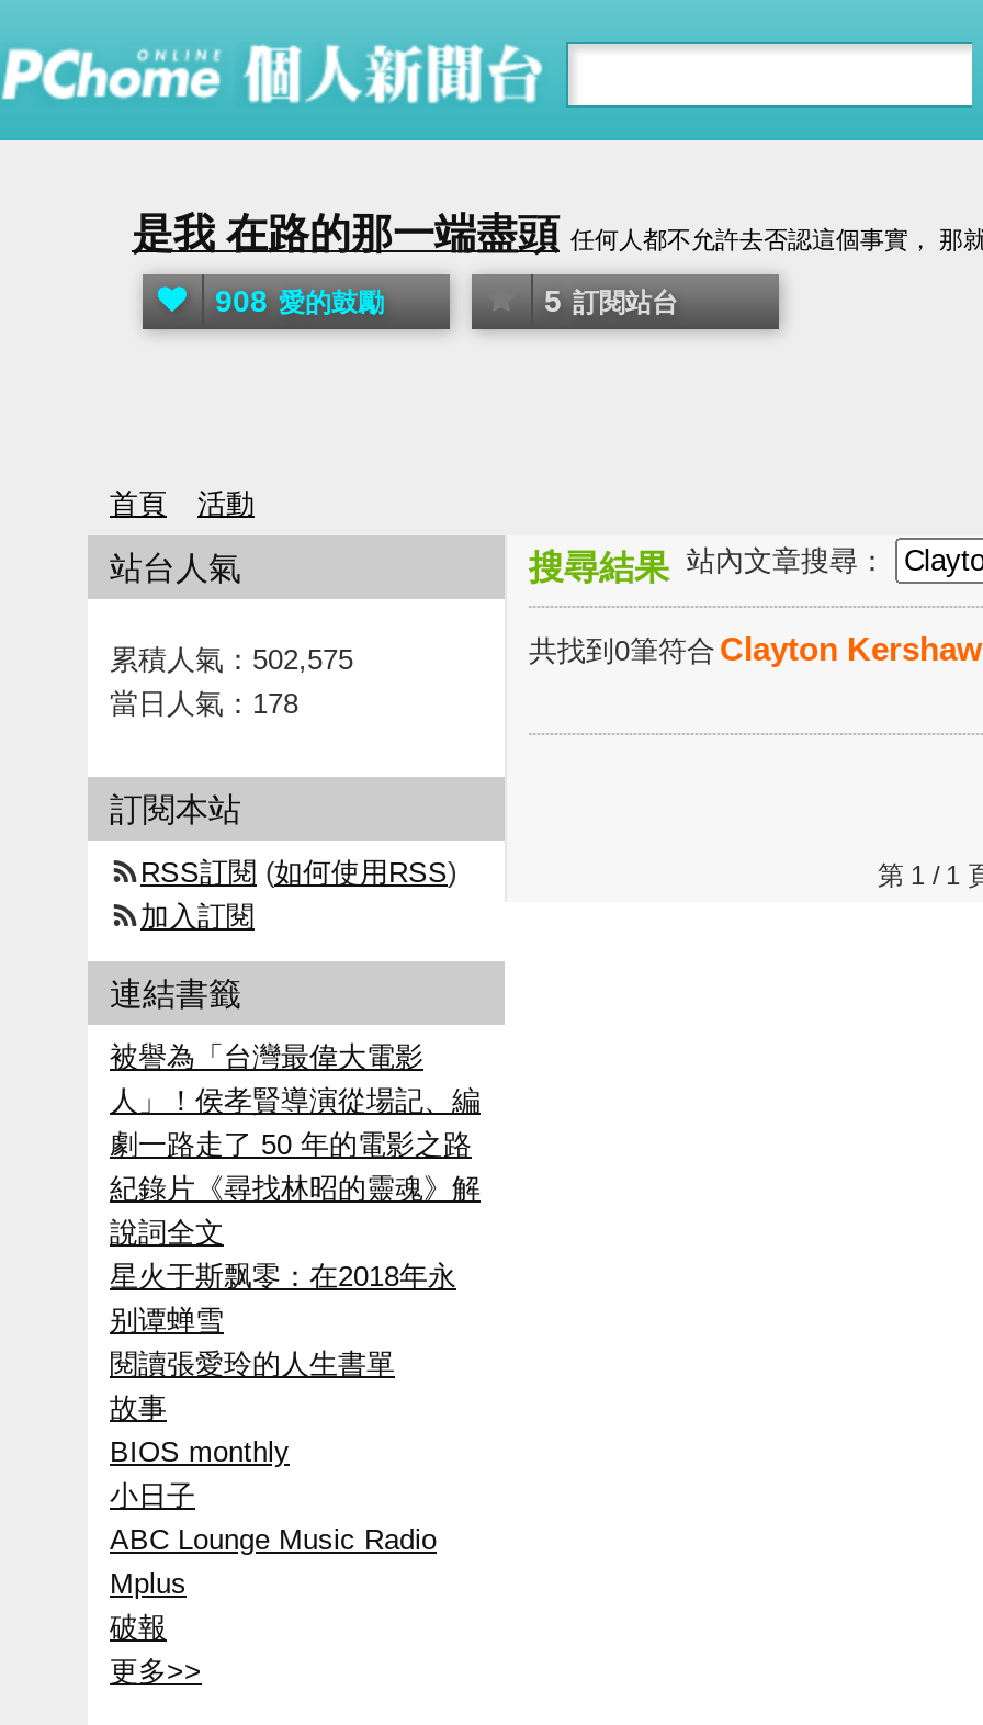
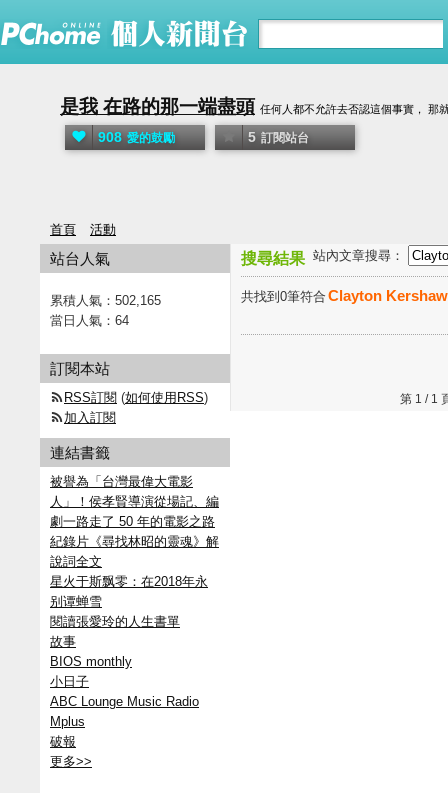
[110,643,353,676] 累積人氣：502,575 -> [50,293,161,308] 累積人氣：502,165
[110,687,298,720] 當日人氣：178 -> [50,313,129,328] 當日人氣：64

